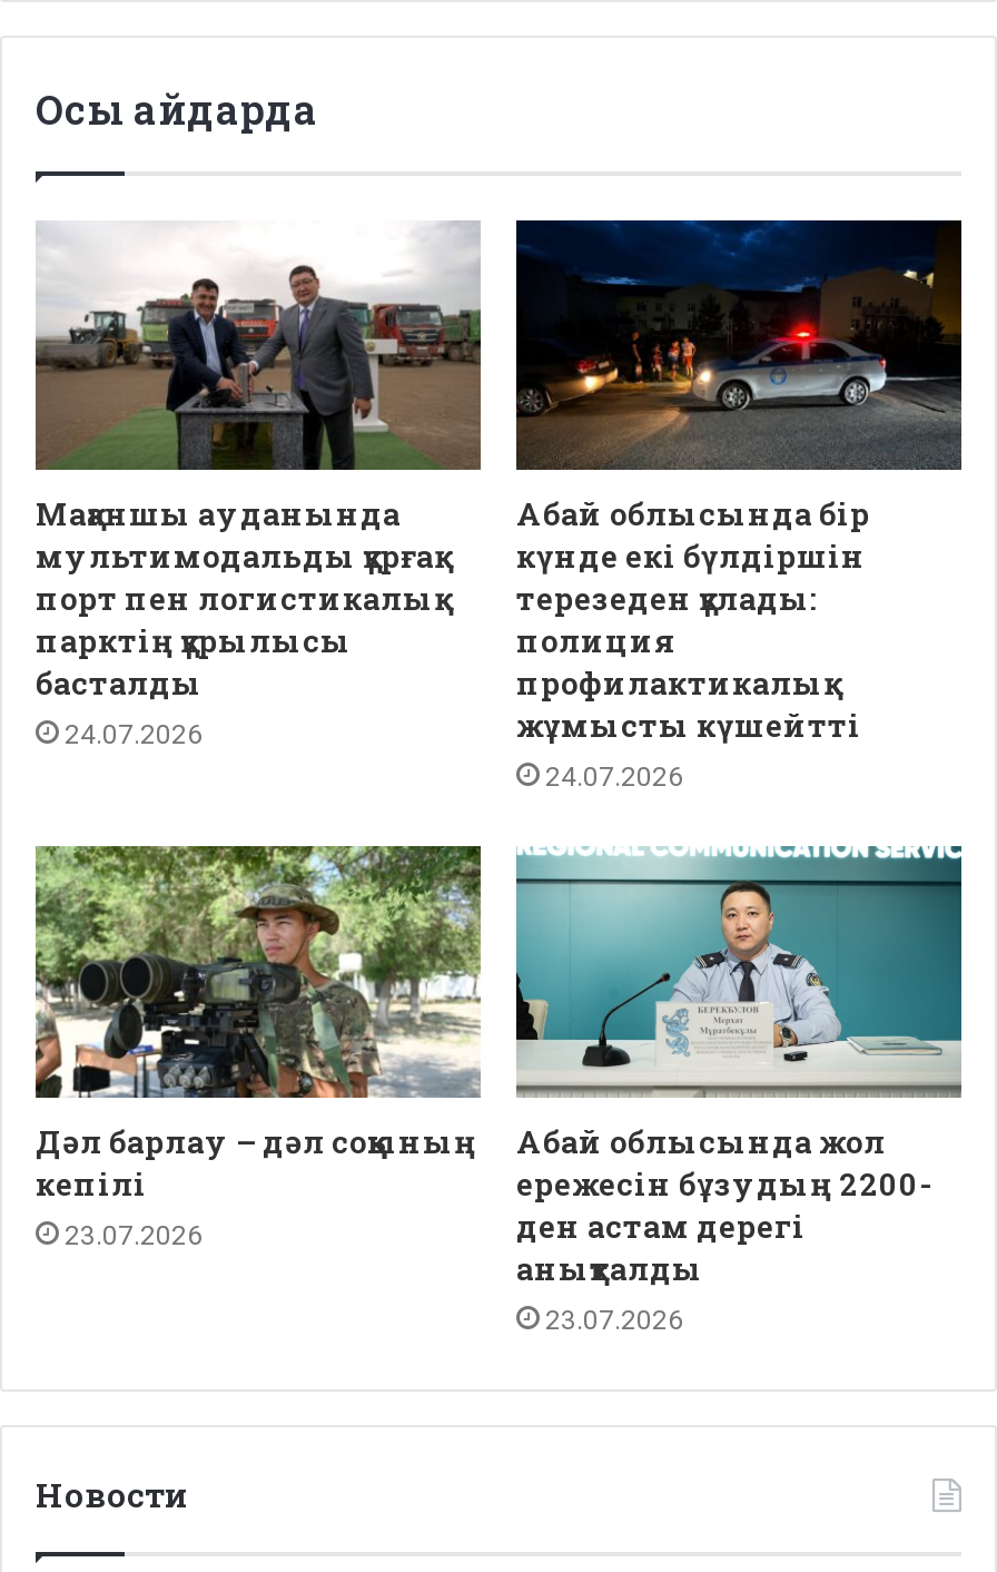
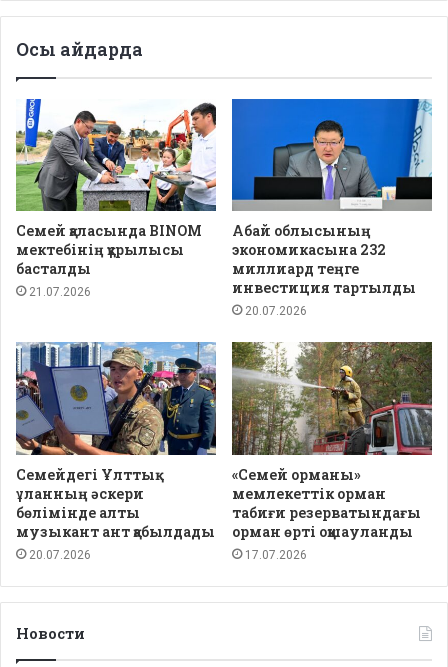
[33,220,483,662] [image] | Мақаншы ауданында | мультимодальды құрғақ | порт пен логистикалық | парктің құрылысы -> [15,98,217,259] [image] | Семей қаласында BINOM | мектебінің құрылысы
[514,218,964,794] [image] | Абай облысында бір | күнде екі бүлдіршін | терезеден құлады: | полиция | профилактикалық | жұмысты күшейтті | 24.07.2026 -> [231,98,432,318] [image] | Абай облысының | экономикасына 232 | миллиард теңге | инвестиция тартылды | 20.07.2026
[65,720,203,751] 24.07.2026 -> [29,285,91,299] 21.07.2026
[33,844,483,1252] [image] | Дәл барлау – дәл соққының | кепілі | 23.07.2026 -> [15,342,217,562] [image] | Семейдегі Ұлттық | ұланның әскери | бөлімінде алты | музыкант ант қабылдады | 20.07.2026
[514,844,964,1336] [image] | Абай облысында жол | ережесін бұзудың 2200- | ден астам дерегі | анықталды | 23.07.2026 -> [231,341,433,562] [image] | «Семей орманы» | мемлекеттік орман | табиғи резерватындағы | орман өрті оқшауланды | 17.07.2026

